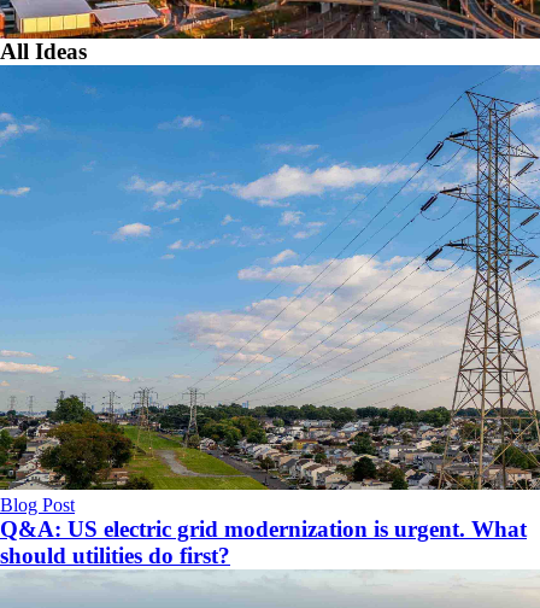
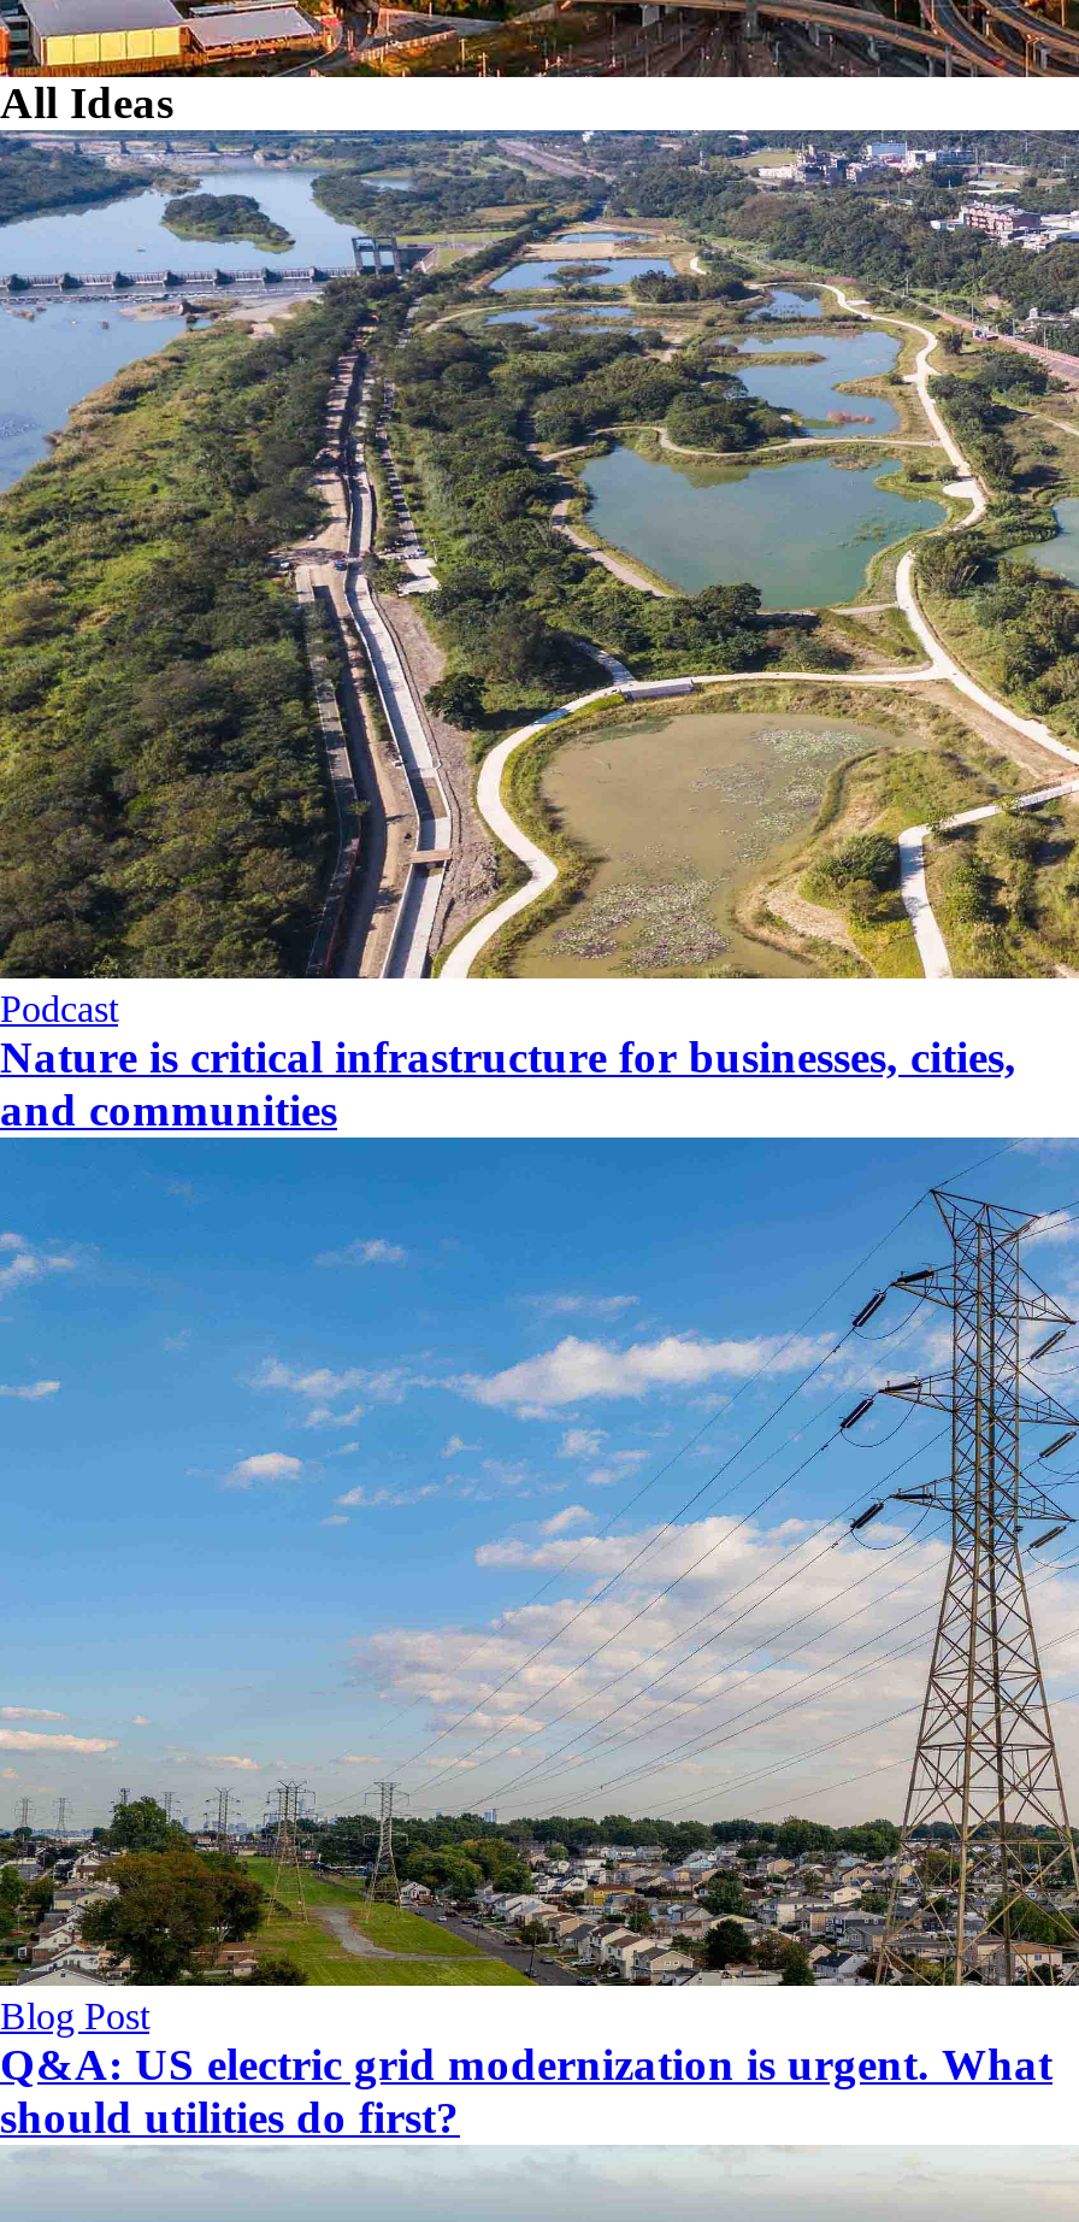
none -> [0,128,1072,1134] [image] | Podcast | Nature is critical infrastructure for businesses, cities, | and communities

